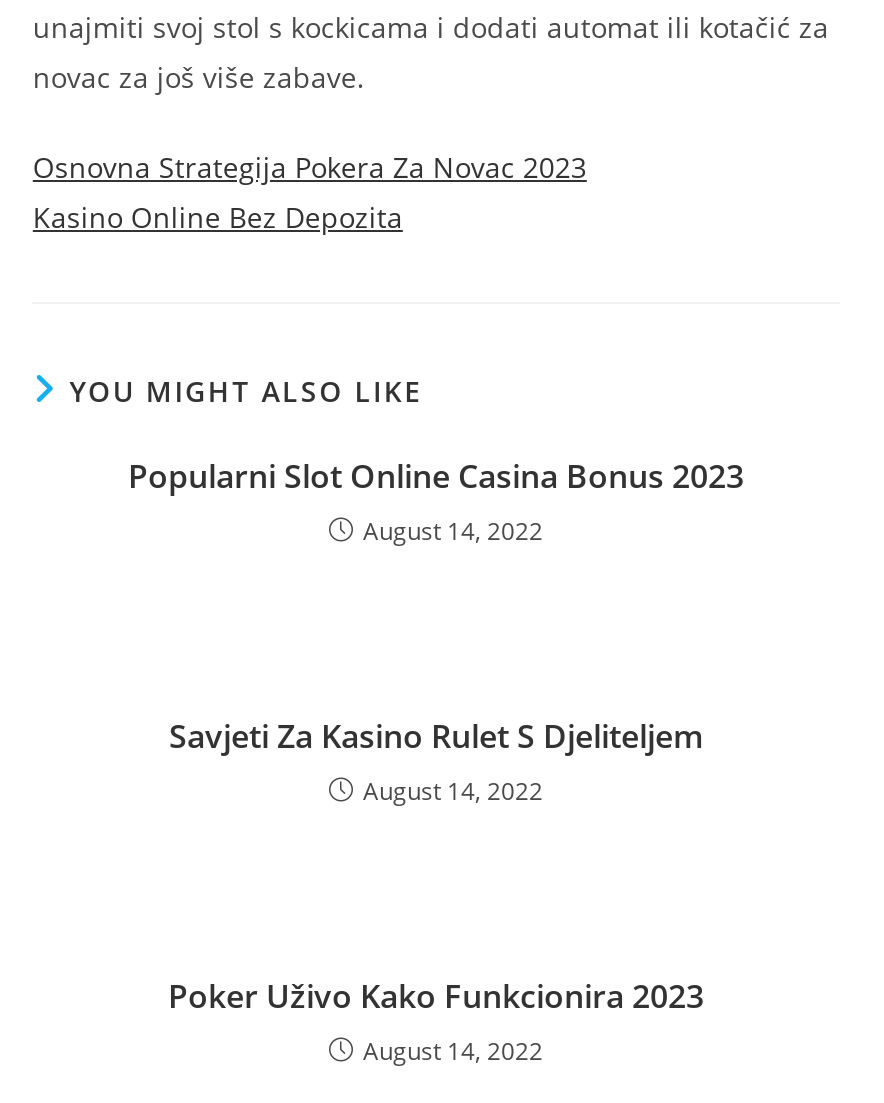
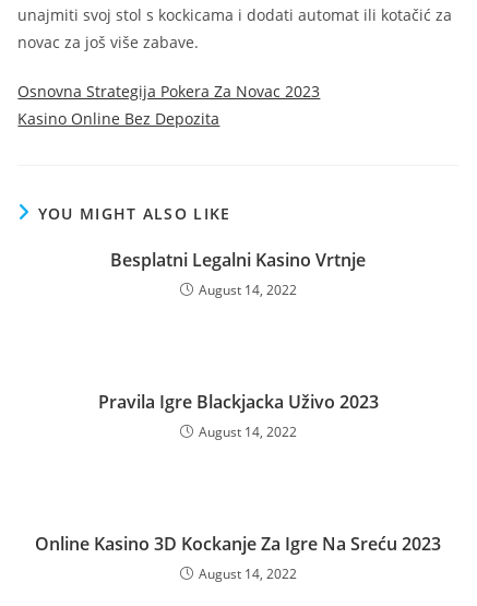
[128,454,744,498] Popularni Slot Online Casina Bonus 2023 -> [110,248,366,272] Besplatni Legalni Kasino Vrtnje
[169,714,703,758] Savjeti Za Kasino Rulet S Djeliteljem -> [98,390,378,414] Pravila Igre Blackjacka Uživo 2023
[168,974,704,1018] Poker Uživo Kako Funkcionira 2023 -> [35,532,441,556] Online Kasino 3D Kockanje Za Igre Na Sreću 2023

